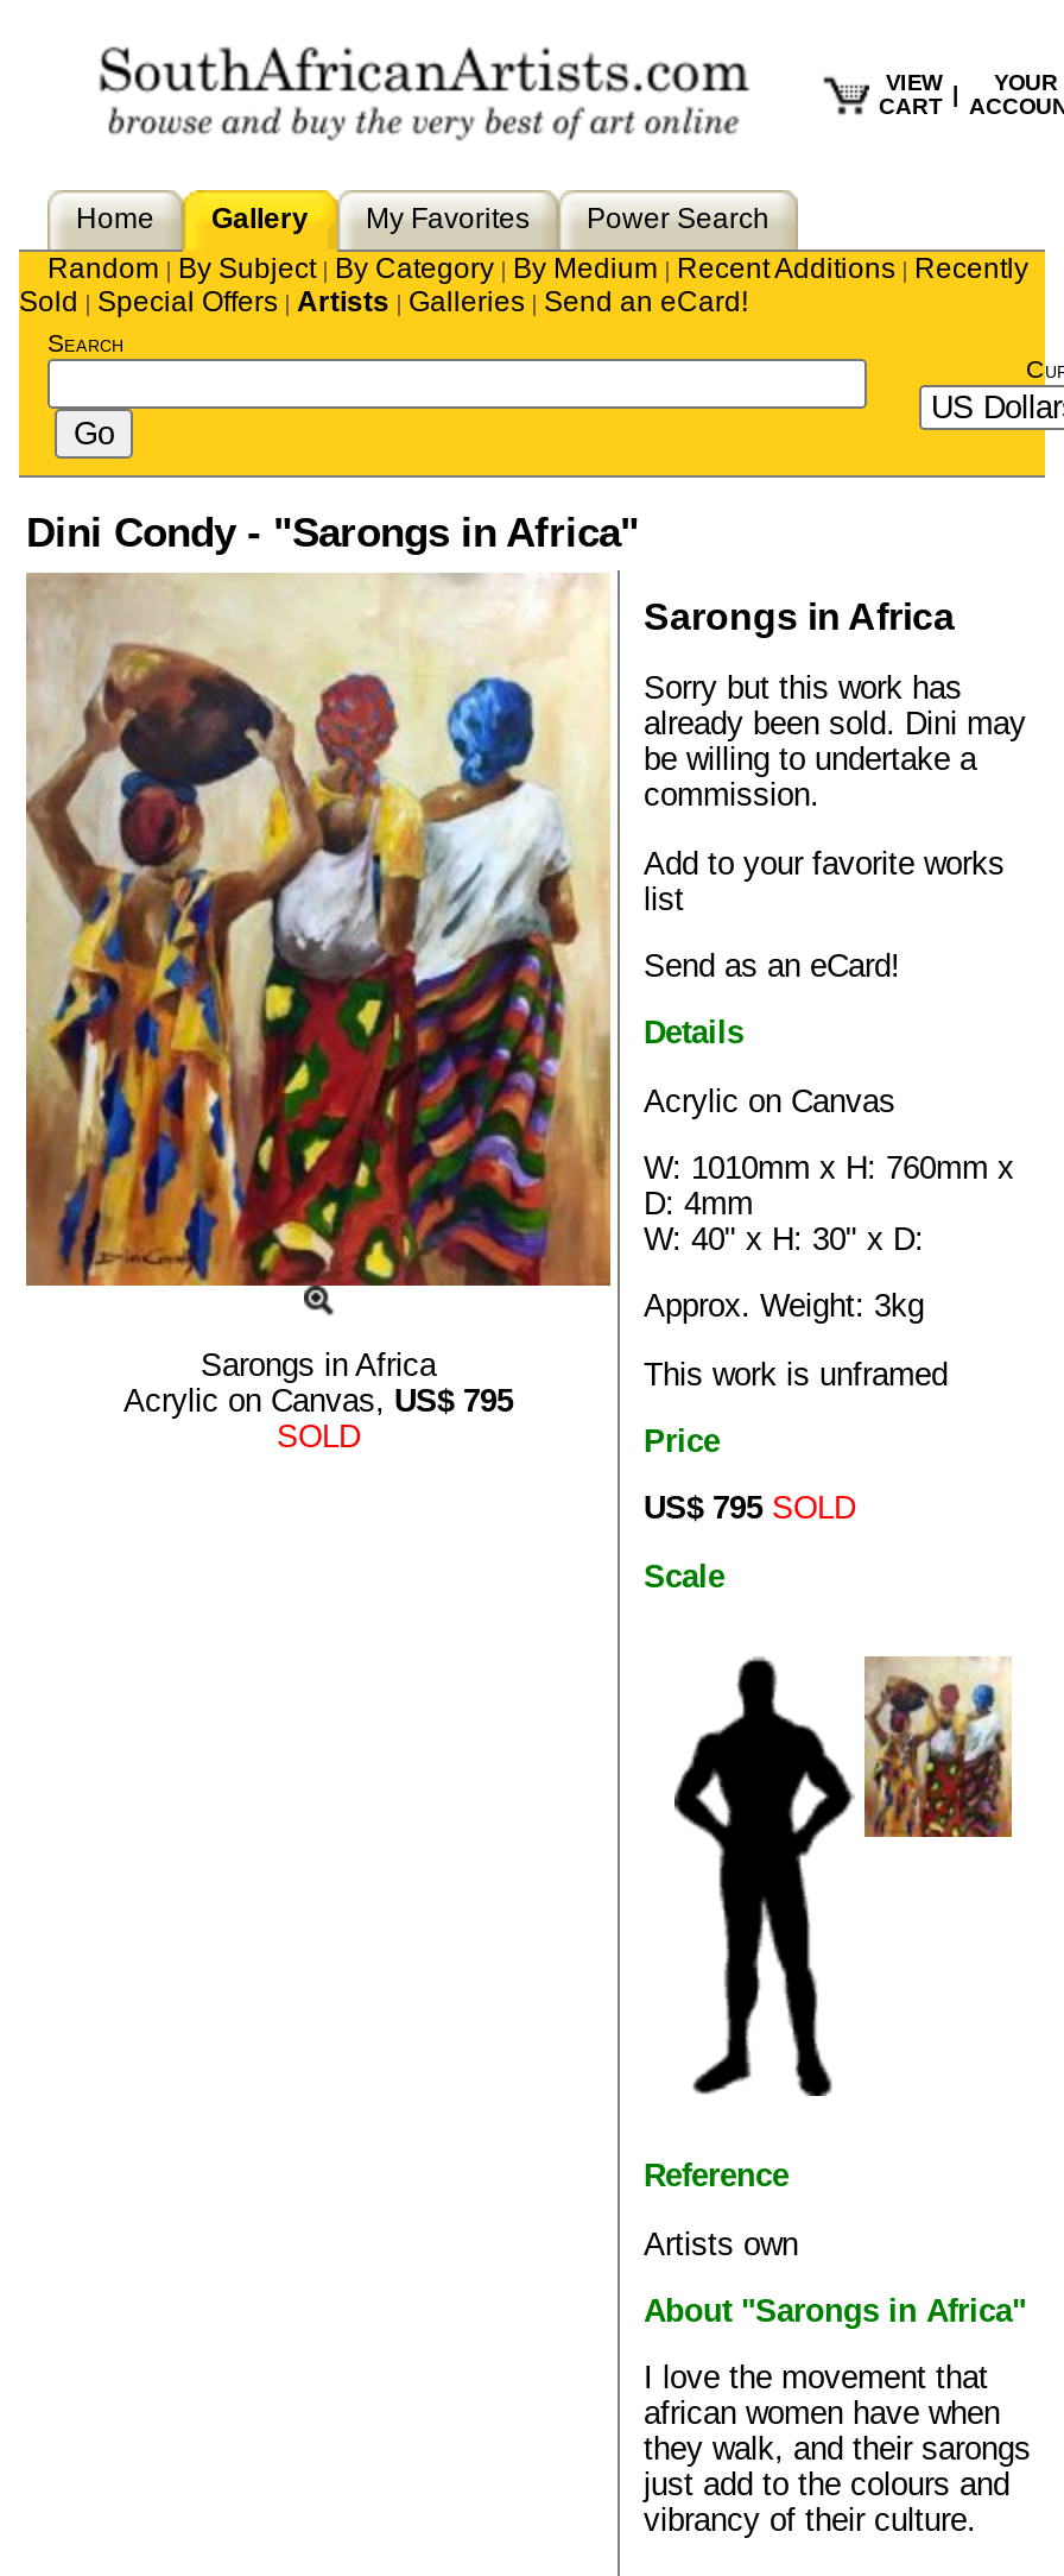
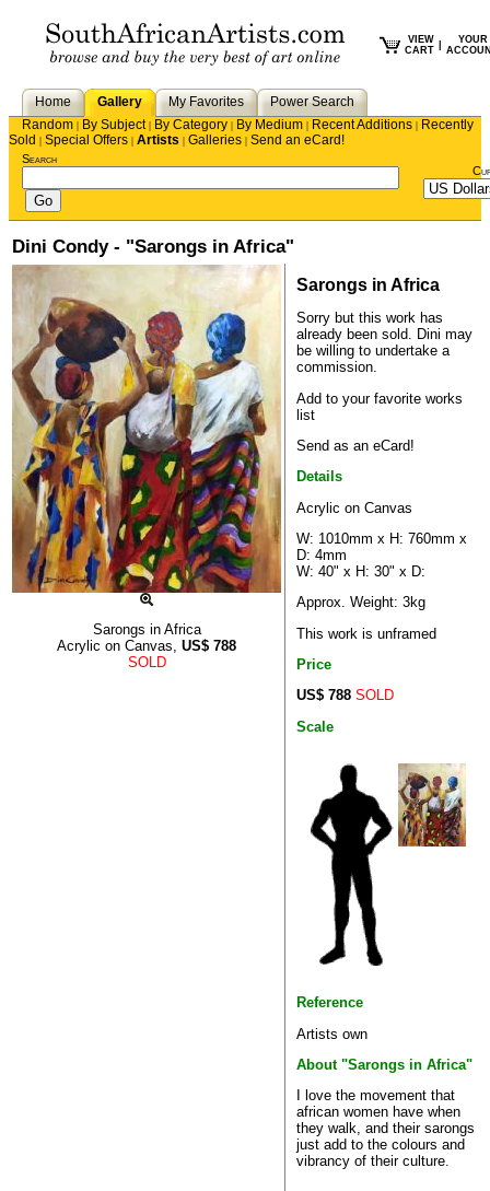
[123,1384,513,1419] Acrylic on Canvas, US$795 -> [57,638,236,654] Acrylic on Canvas, US$788
[644,1491,855,1526] US$ 795 SOLD -> [296,687,394,704] US$ 788 SOLD

